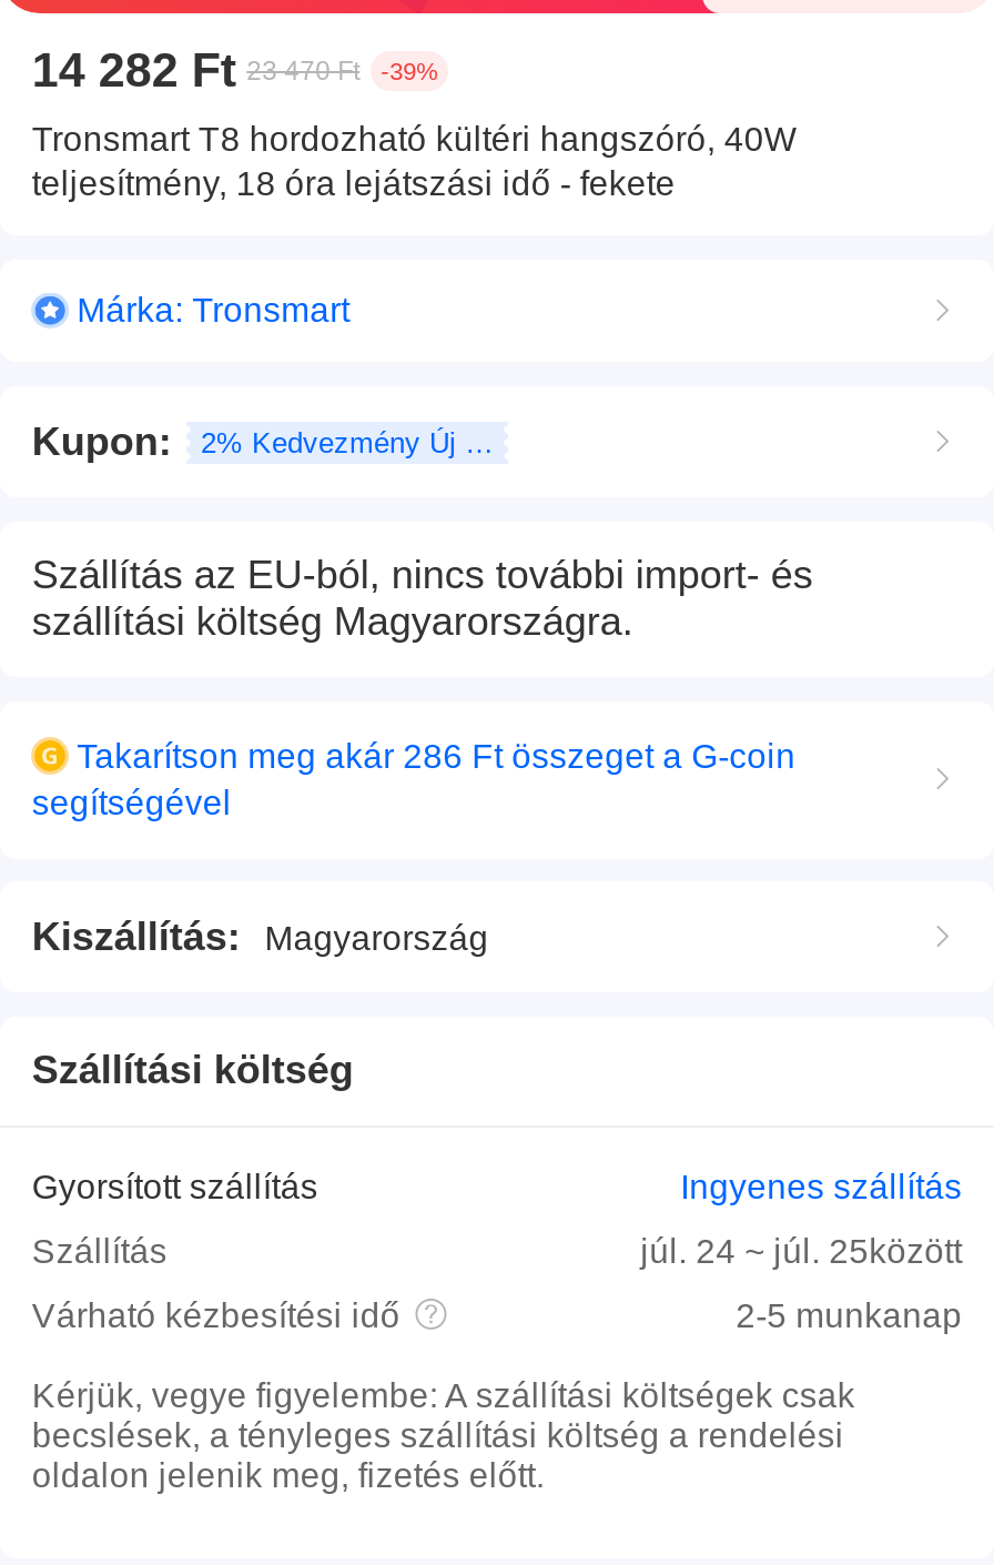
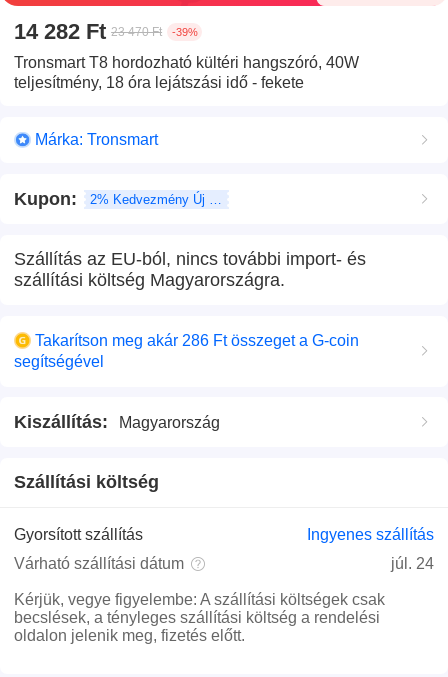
[32,1232,962,1334] Szállítás | júl. 24 ~ júl. 25között | Várható kézbesítési idő | 2-5 munkanap -> [14,555,434,572] Várható szállítási dátum | júl. 24

